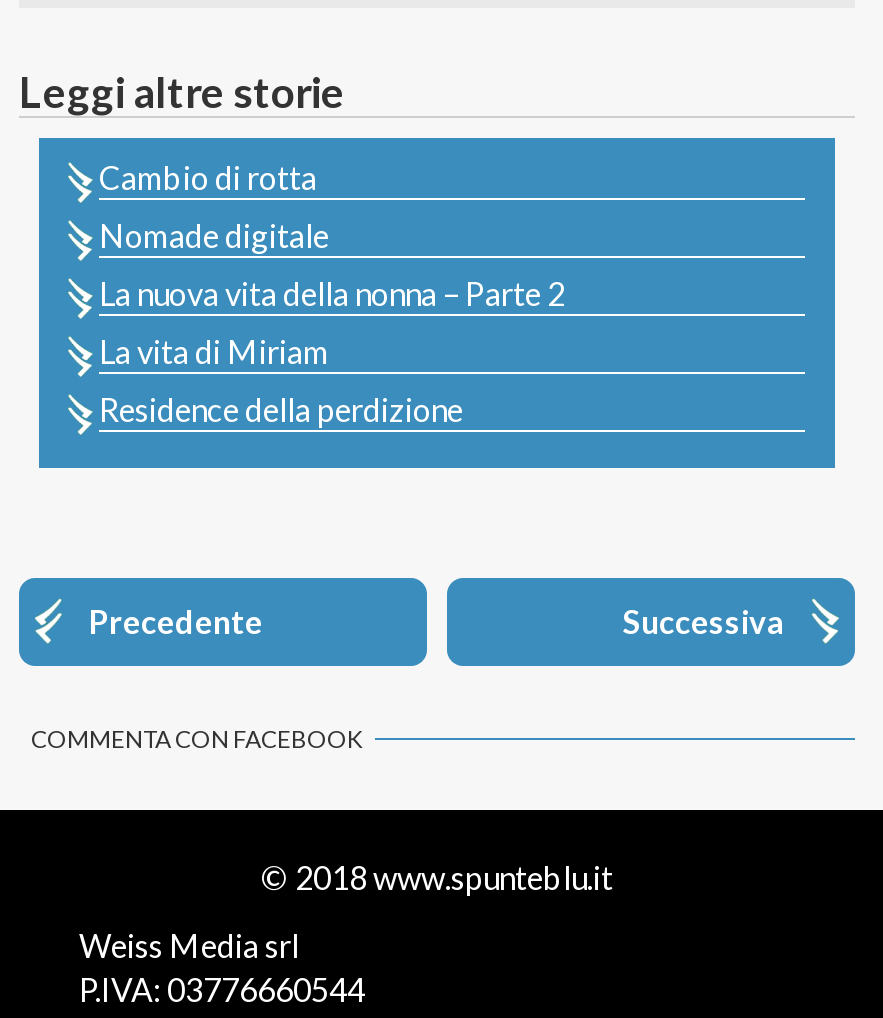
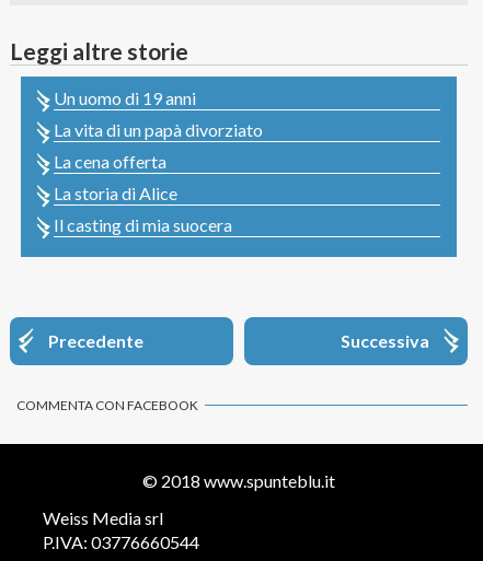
[99,158,317,196] Cambio di rotta -> [54,87,196,108] Un uomo di 19 anni
[99,216,329,254] Nomade digitale -> [54,119,263,139] La vita di un papà divorziato
[99,274,565,312] La nuova vita della nonna – Parte 2 -> [54,150,166,171] La cena offerta
[99,332,329,370] La vita di Miriam -> [54,182,177,203] La storia di Alice
[99,390,463,428] Residence della perdizione -> [54,214,232,235] Il casting di mia suocera

